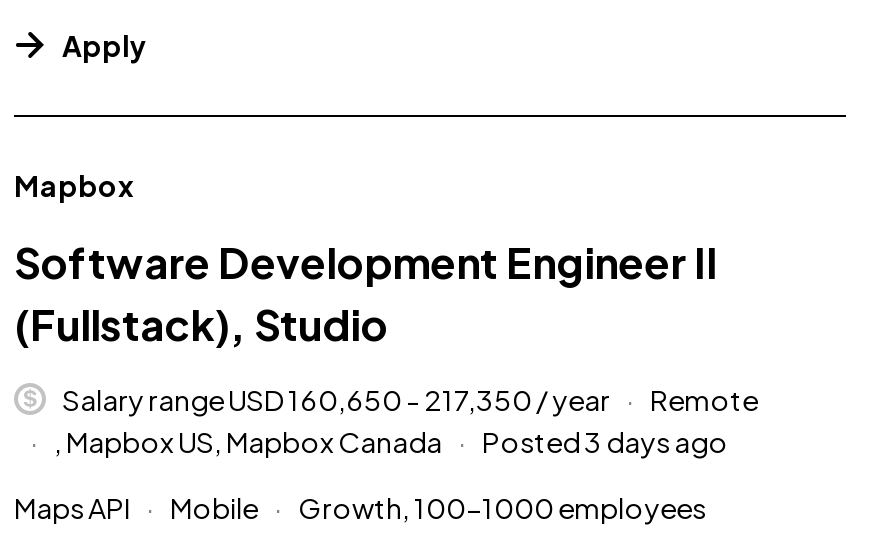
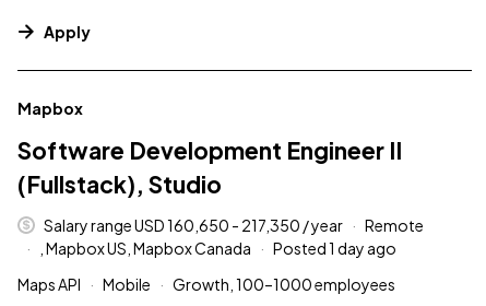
[482,423,728,459] Posted 3 days ago -> [273,238,396,258] Posted 1 day ago

